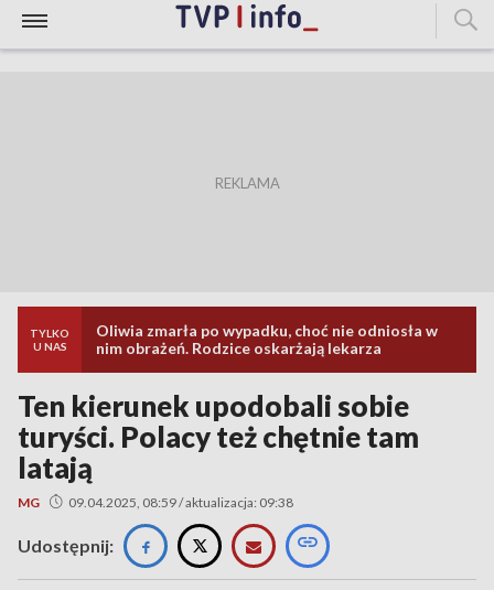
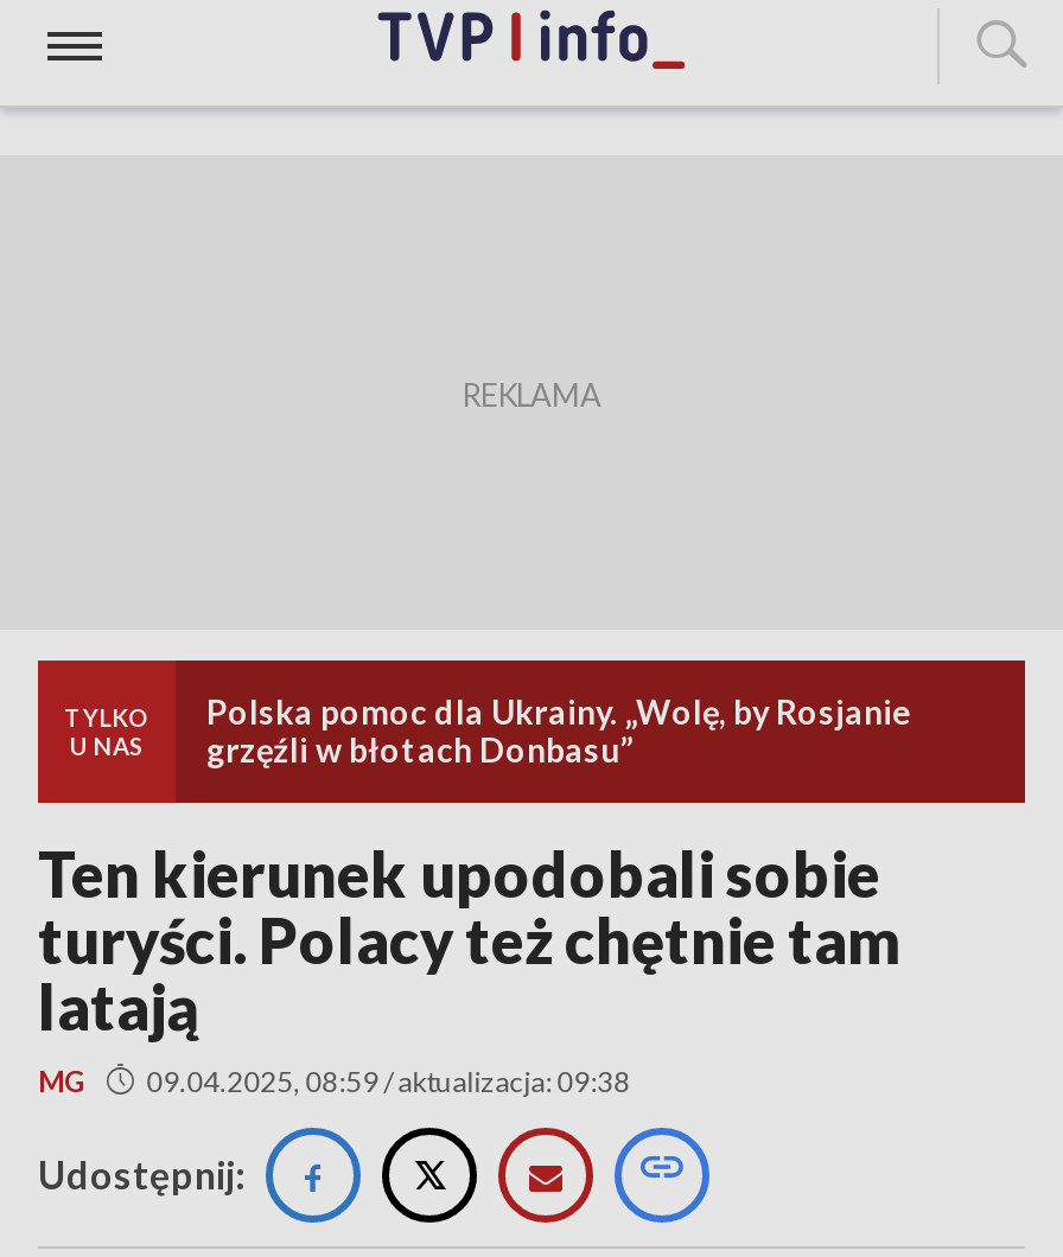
[96,321,438,357] Oliwia zmarła po wypadku, choć nie odniosła w | nim obrażeń. Rodzice oskarżają lekarza -> [206,691,911,770] Polska pomoc dla Ukrainy. „Wolę, by Rosjanie | grzęźli w błotach Donbasu”

